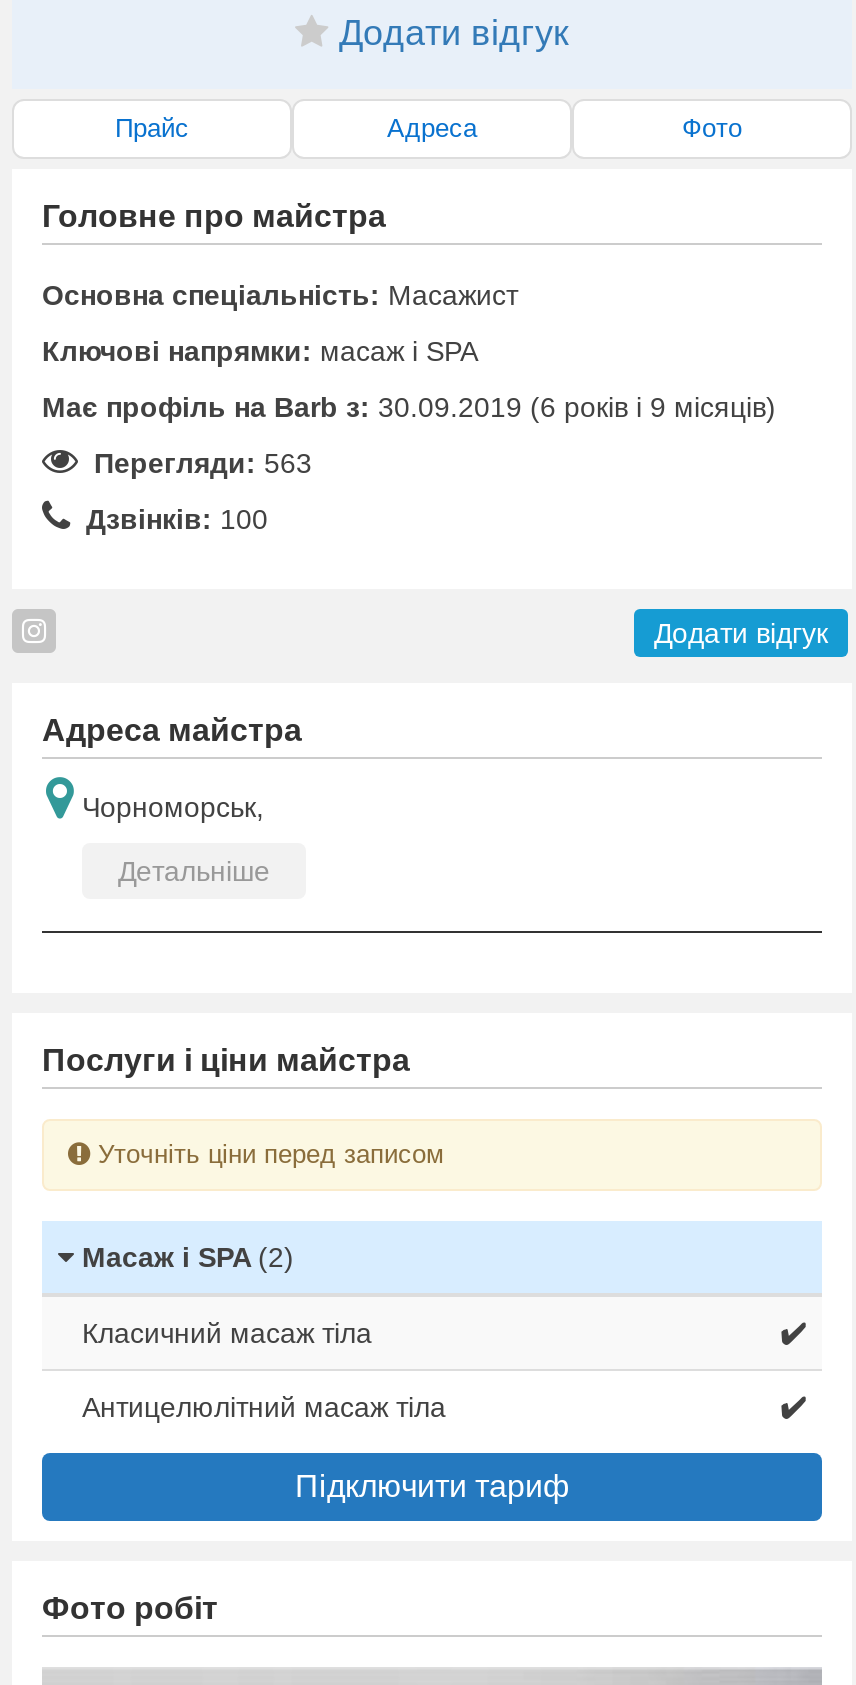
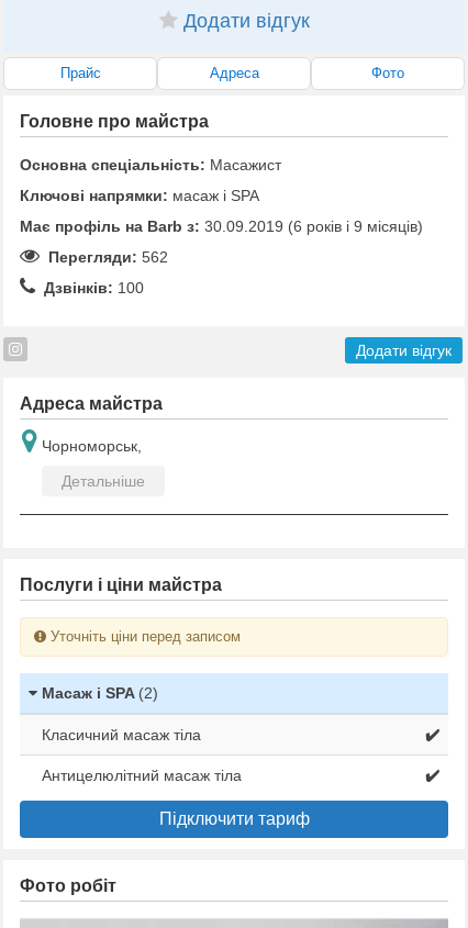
[78,447,312,479] Перегляди: 563 -> [40,248,168,266] Перегляди: 562

